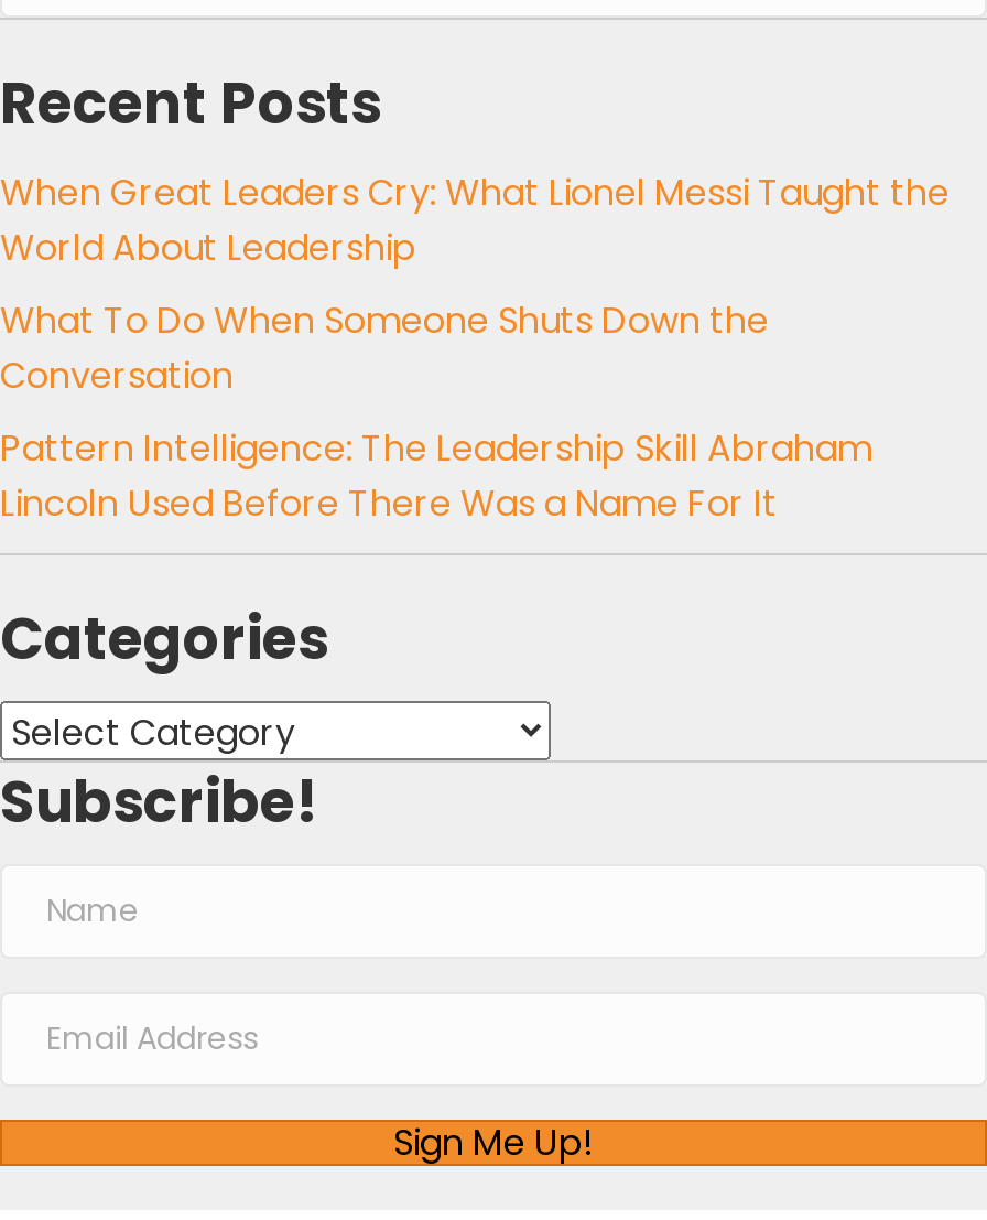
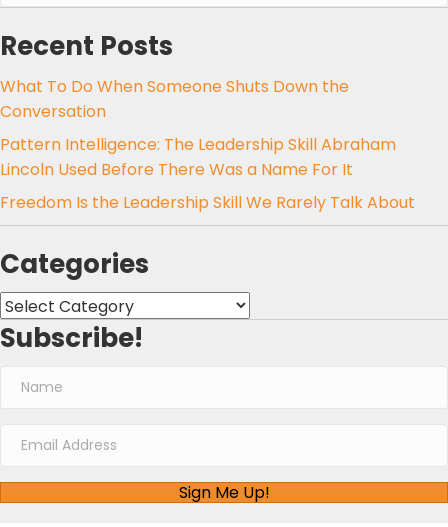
[0,168,950,273] When Great Leaders Cry: What Lionel Messi Taught the | World About Leadership -> none
moved [0,295,872,529] -> [0,75,396,181]: What To Do When Someone Shuts Down the | Conversation | Pattern Intelligence: The Leadership Skill Abraham | Lincoln Used Before There Was a Name For It
none -> [0,191,415,214] Freedom Is the Leadership Skill We Rarely Talk About

